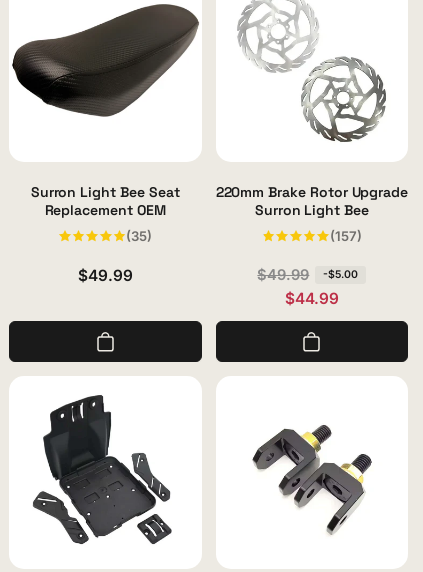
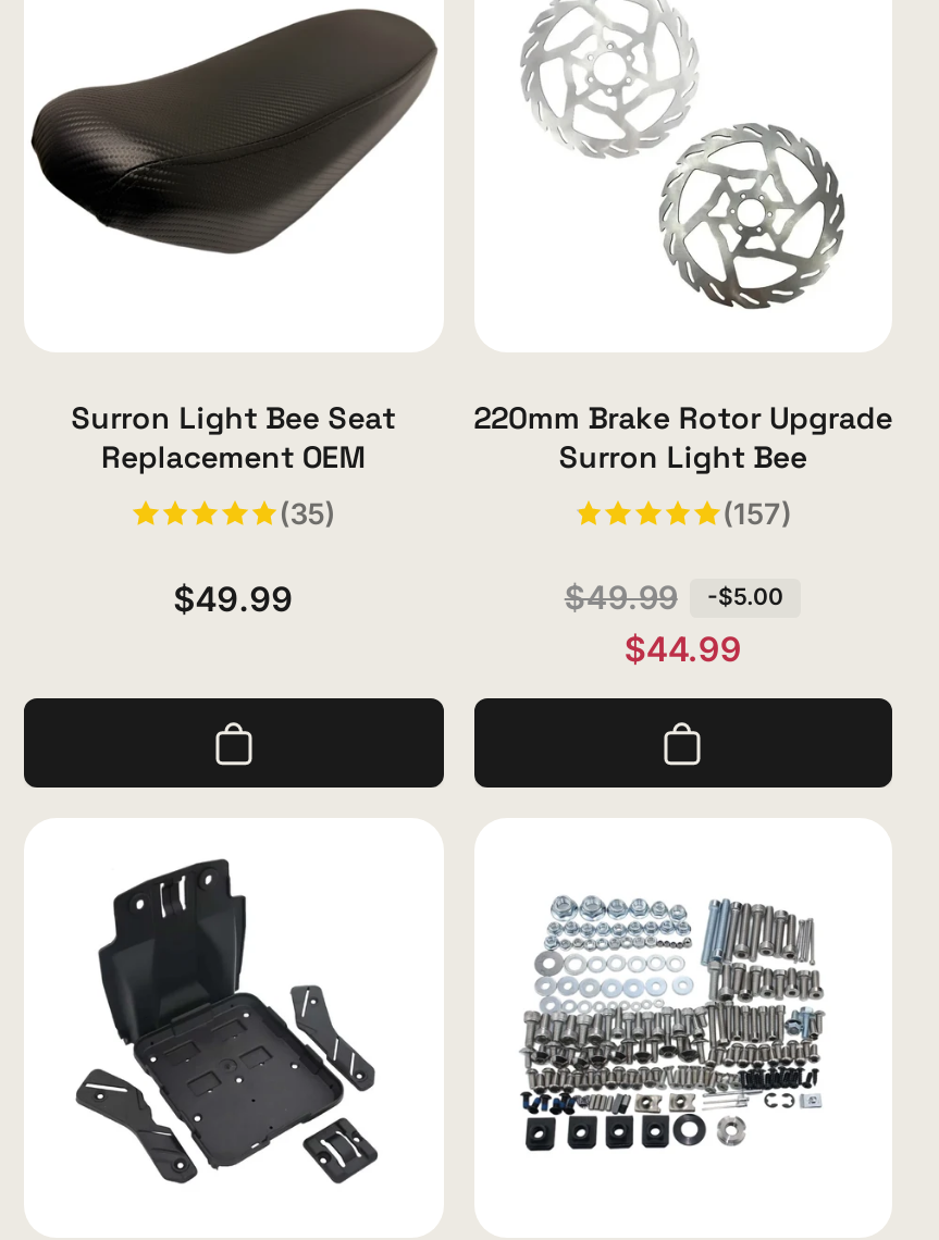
[238,412,376,536] [image] -> [520,894,825,1164] [image]

